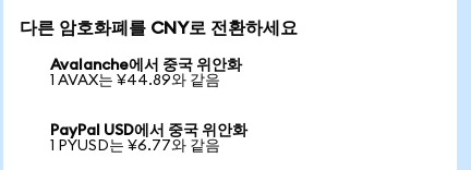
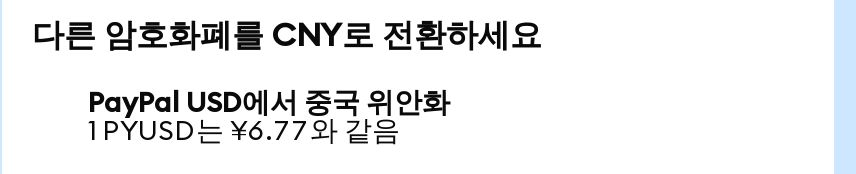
[50,58,242,88] Avalanche에서 중국 위안화 | 1 AVAX는 ¥44.89와 같음 -> none

